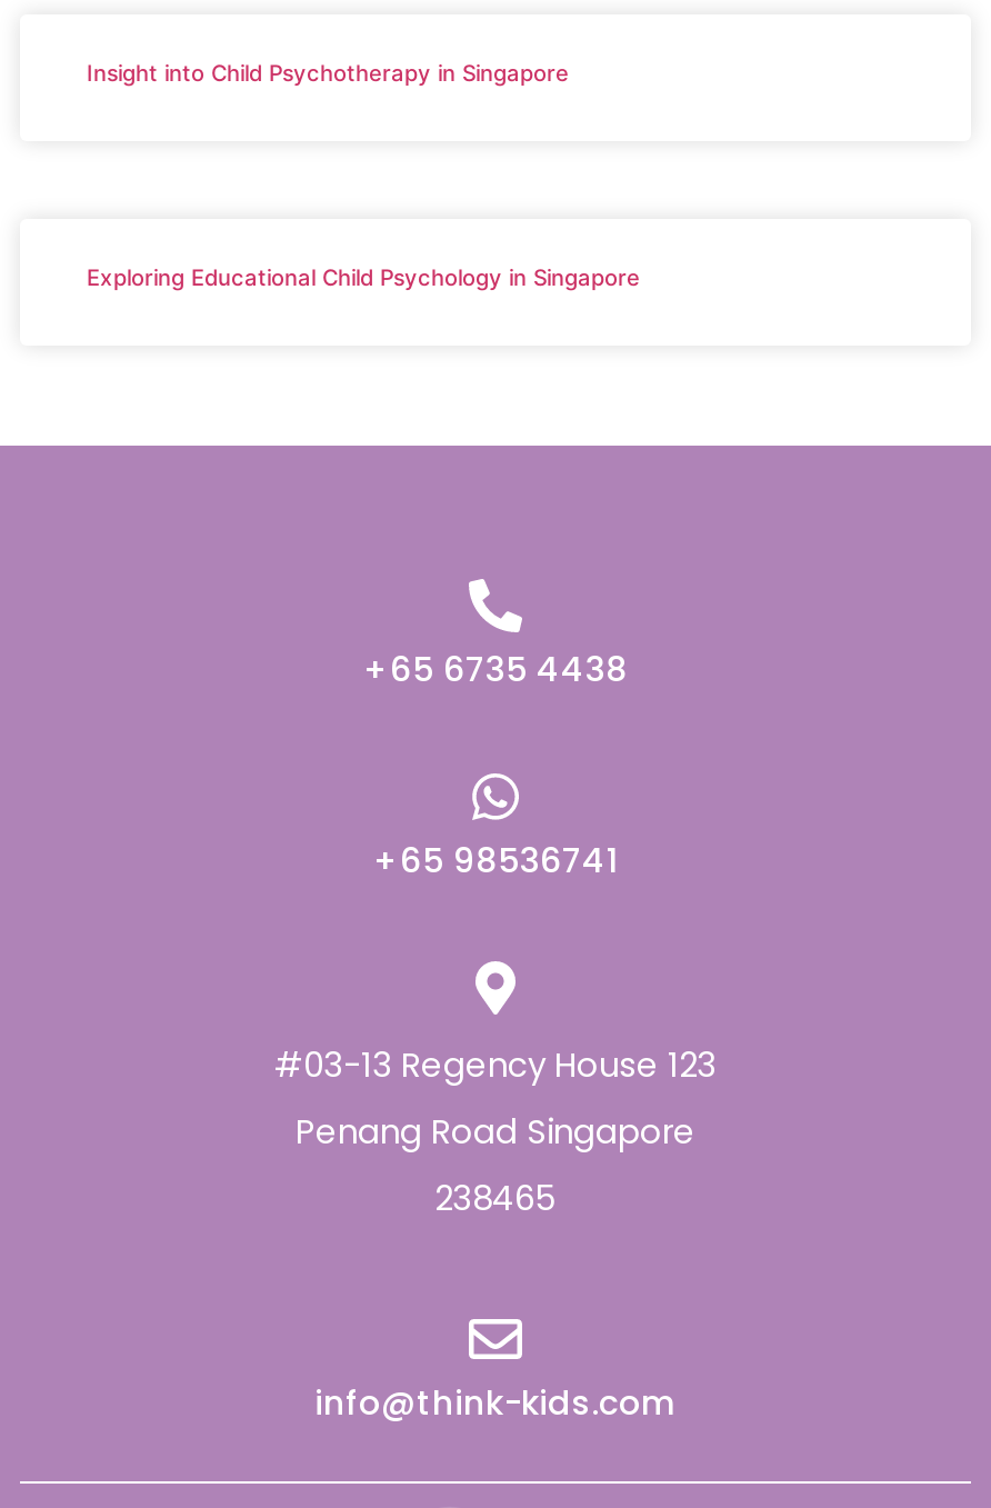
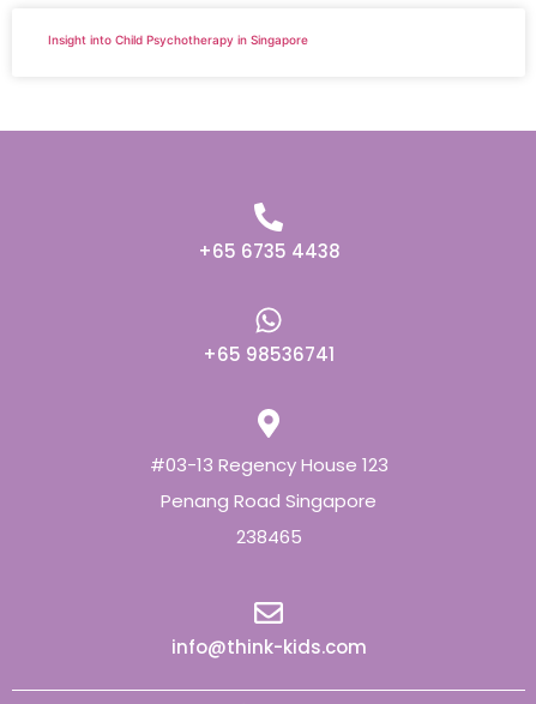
[87,264,640,291] Exploring Educational Child Psychology in Singapore -> none

